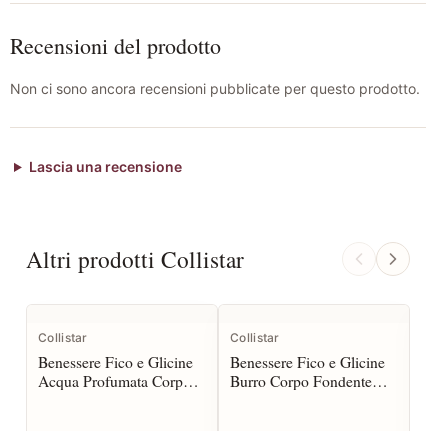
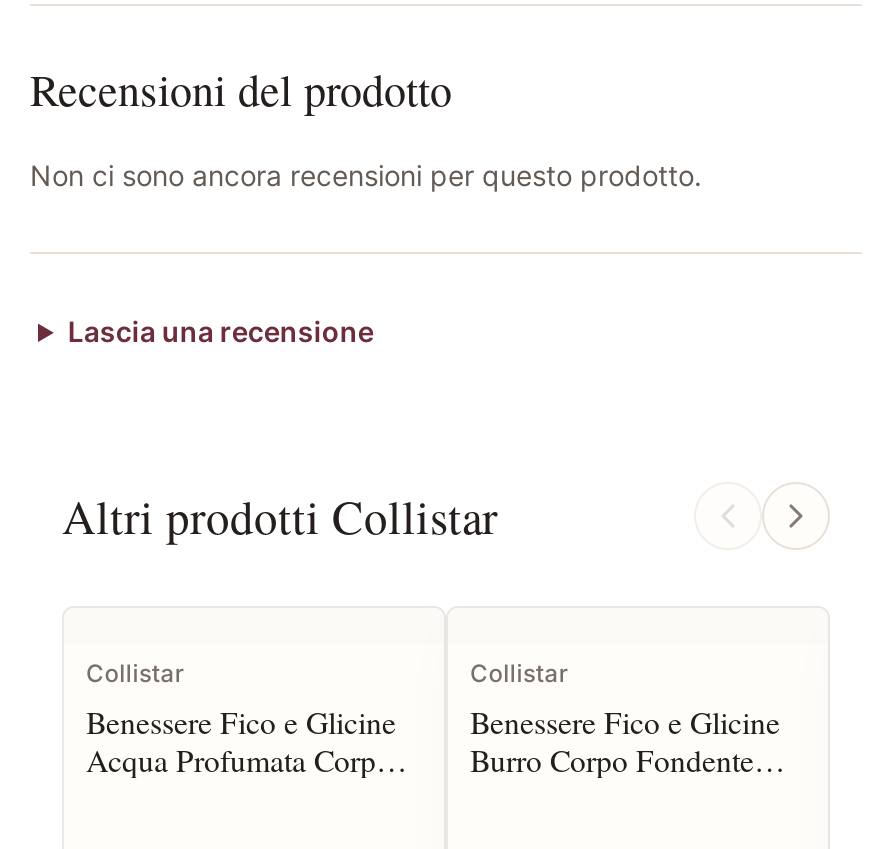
[10,80,420,97] Non ci sono ancora recensioni pubblicate per questo prodotto. -> [30,158,702,192] Non ci sono ancora recensioni per questo prodotto.

